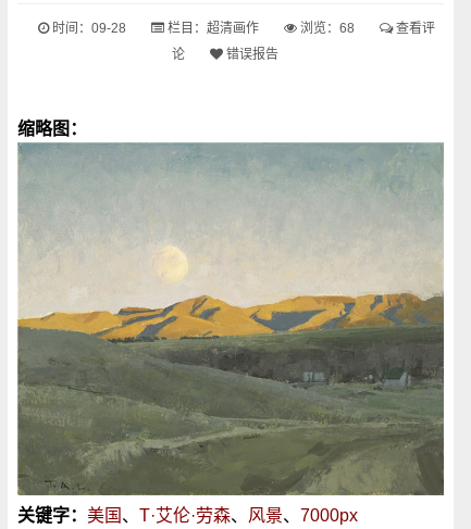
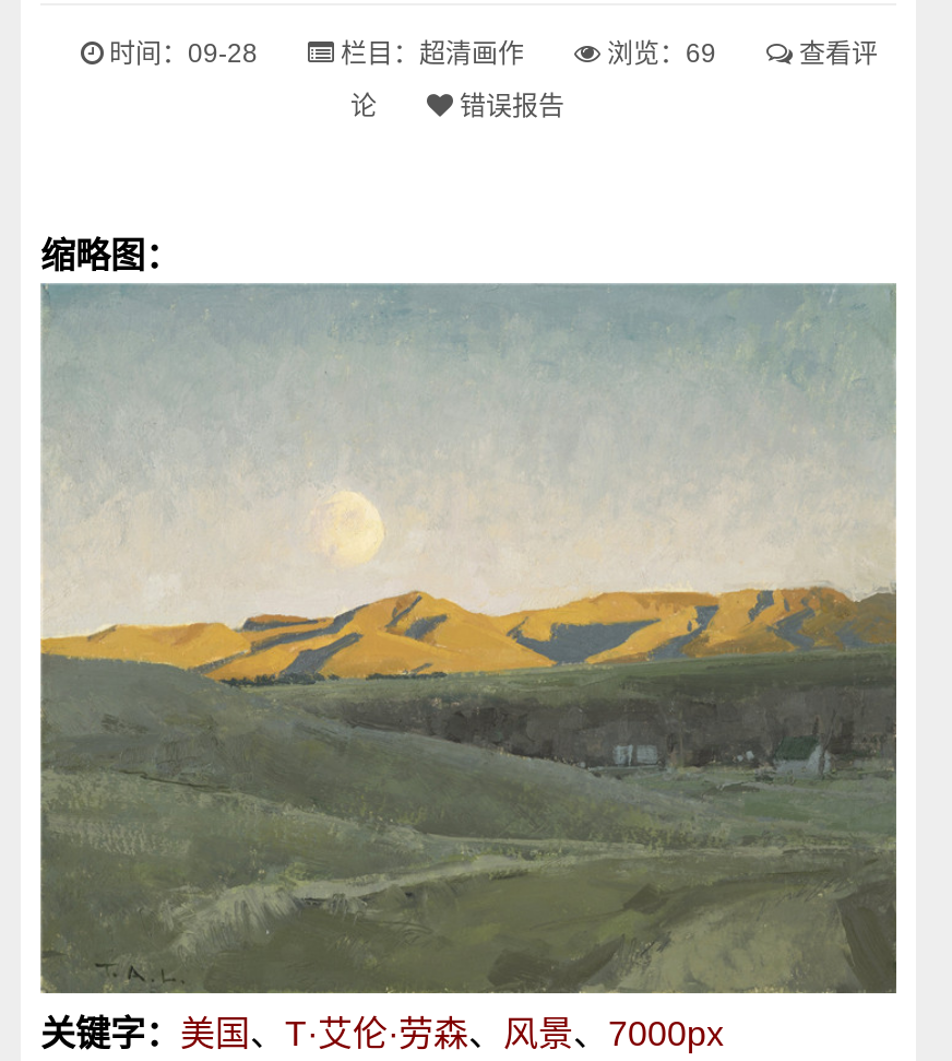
[296,21,357,36] 浏览：68 -> [600,39,723,69] 浏览：69

